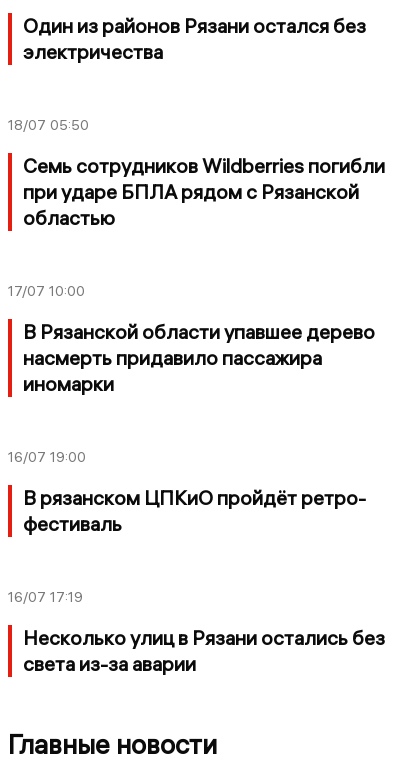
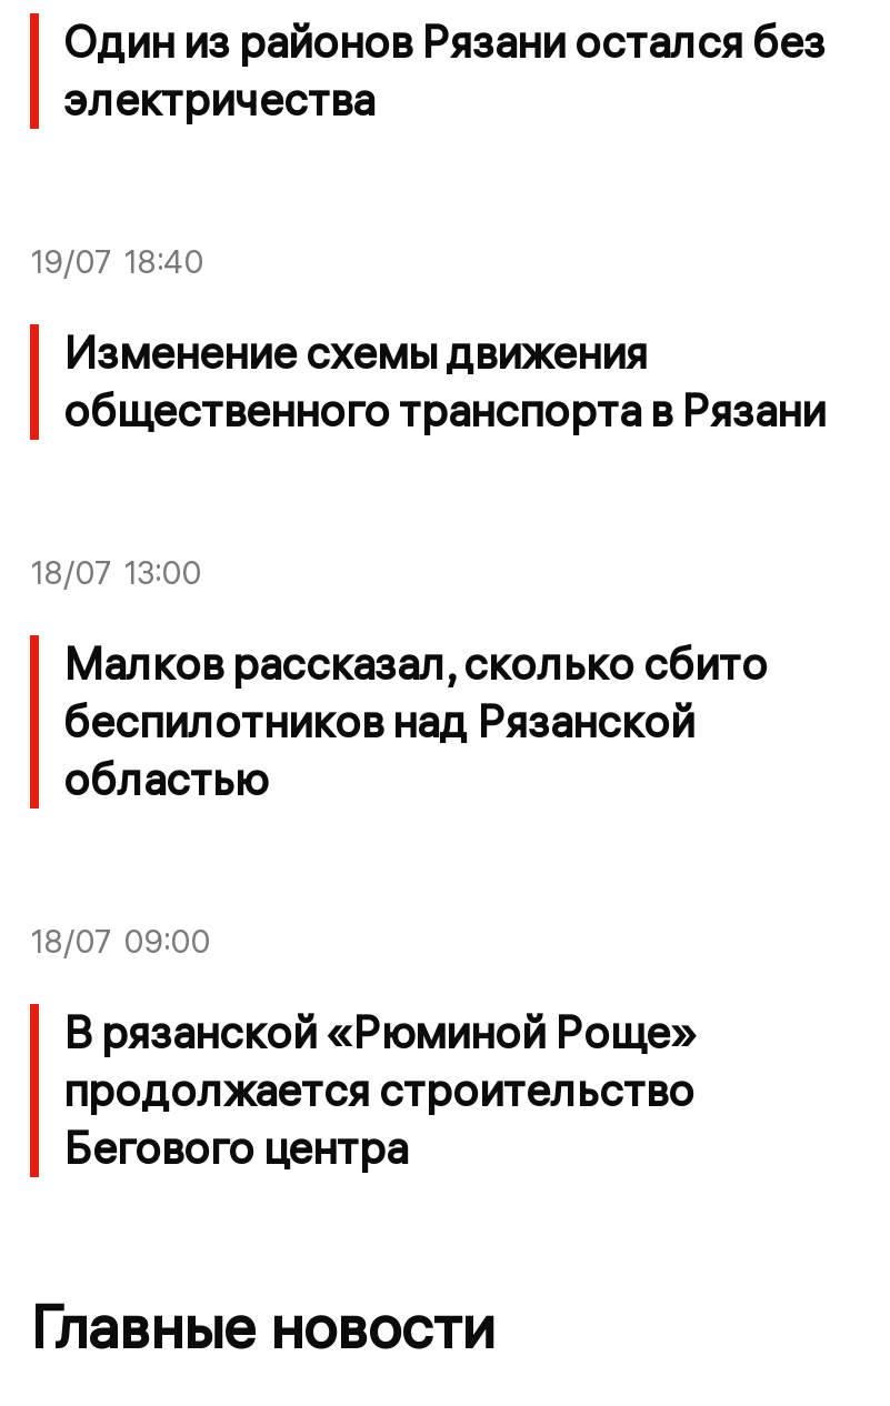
[8,116,385,204] 18/07 05:50 | Семь сотрудников Wildberries погибли | при ударе БПЛА рядом с Рязанской -> [30,241,826,748] 19/07 18:40 | Изменение схемы движения | общественного транспорта в Рязани | 18/07 13:00 | Малков рассказал, сколько сбито | беспилотников над Рязанской
moved [23,205,115,230] -> [63,750,268,805]: областью
[8,282,385,676] 17/07 10:00 | В Рязанской области упавшее дерево | насмерть придавило пассажира | иномарки | 16/07 19:00 | В рязанском ЦПКиО пройдёт ретро- | фестиваль | 16/07 17:19 | Несколько улиц в Рязани остались без | света из-за аварии -> [30,921,697,1174] 18/07 09:00 | В рязанской «Рюминой Роще» | продолжается строительство | Бегового центра

